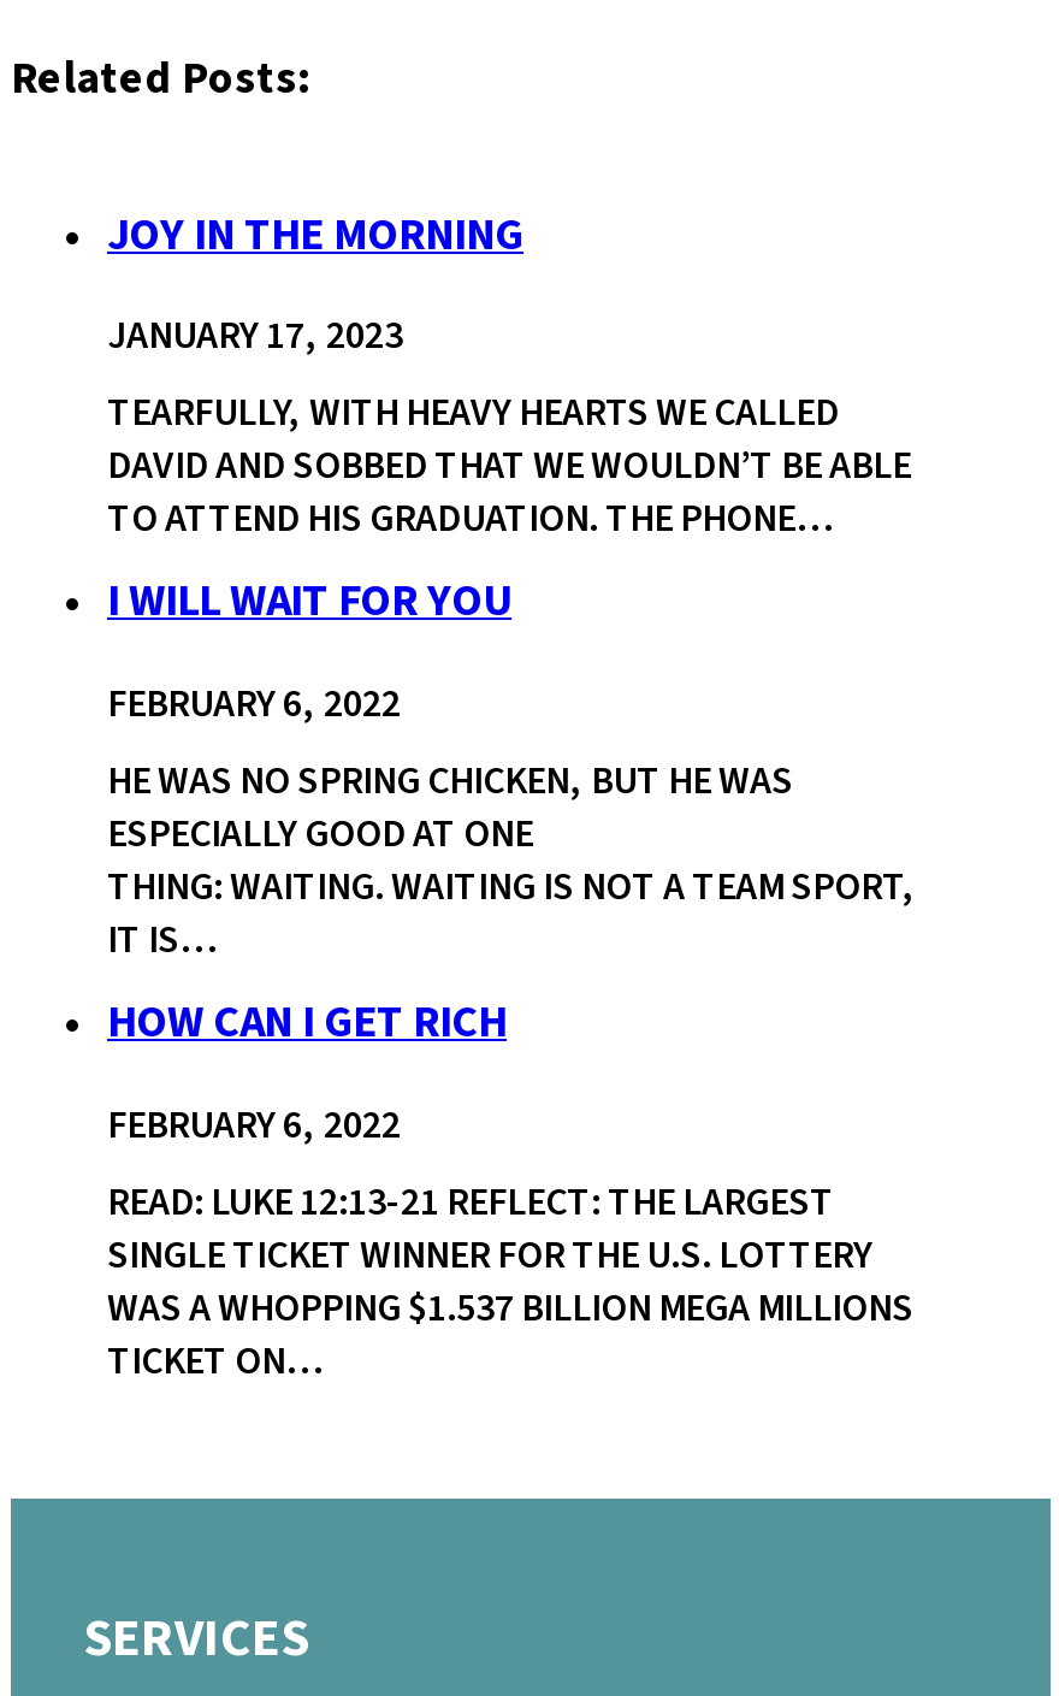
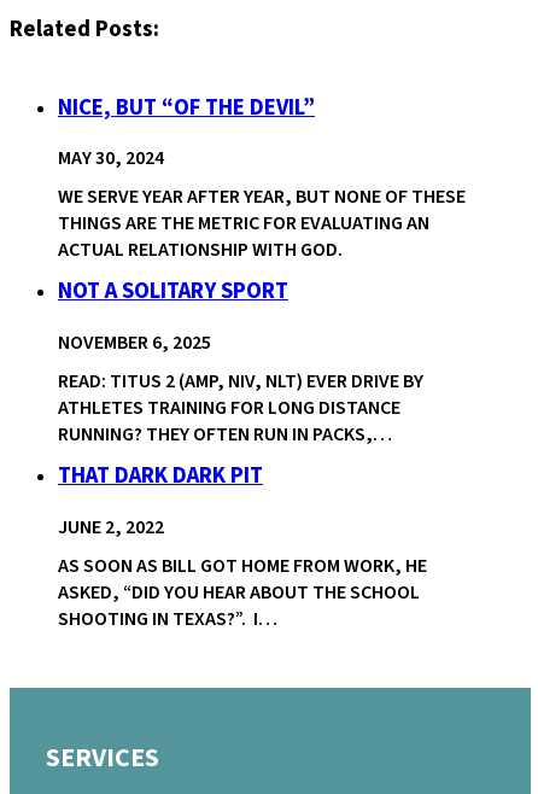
[107,203,523,265] JOY IN THE MORNING -> [58,91,315,123] NICE, BUT “OF THE DEVIL”
[107,310,403,363] JANUARY 17, 2023 -> [58,145,164,172] MAY 30, 2024
[107,387,911,633] TEARFULLY, WITH HEAVY HEARTS WE CALLED | DAVID AND SOBBED THAT WE WOULDN’T BE ABLE | TO ATTEND HIS GRADUATION. THE PHONE… | I WILL WAIT FOR YOU -> [58,184,466,307] WE SERVE YEAR AFTER YEAR, BUT NONE OF THESE | THINGS ARE THE METRIC FOR EVALUATING AN | ACTUAL RELATIONSHIP WITH GOD. | NOT A SOLITARY SPORT
[107,678,401,731] FEBRUARY 6, 2022 -> [58,330,211,356] NOVEMBER 6, 2025
[107,755,916,1054] HE WAS NO SPRING CHICKEN, BUT HE WAS | ESPECIALLY GOOD AT ONE | THING: WAITING. WAITING IS NOT A TEAM SPORT, | IT IS… | HOW CAN I GET RICH -> [58,368,423,491] READ: TITUS 2 (AMP, NIV, NLT) EVER DRIVE BY | ATHLETES TRAINING FOR LONG DISTANCE | RUNNING? THEY OFTEN RUN IN PACKS,… | THAT DARK DARK PIT
[107,1099,401,1152] FEBRUARY 6, 2022 -> [58,514,164,540] JUNE 2, 2022
[107,1176,913,1388] READ: LUKE 12:13-21 REFLECT: THE LARGEST | SINGLE TICKET WINNER FOR THE U.S. LOTTERY | WAS A WHOPPING $1.537 BILLION MEGA MILLIONS | TICKET ON… -> [58,553,427,632] AS SOON AS BILL GOT HOME FROM WORK, HE | ASKED, “DID YOU HEAR ABOUT THE SCHOOL | SHOOTING IN TEXAS?”. I…

